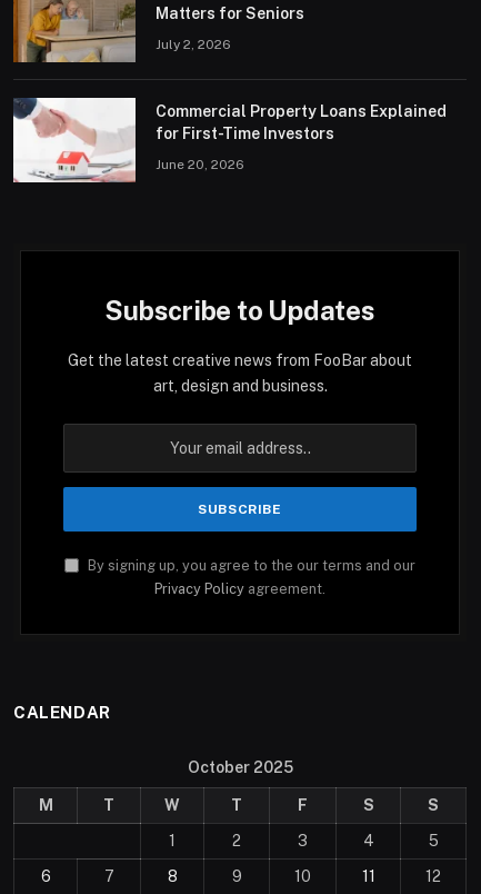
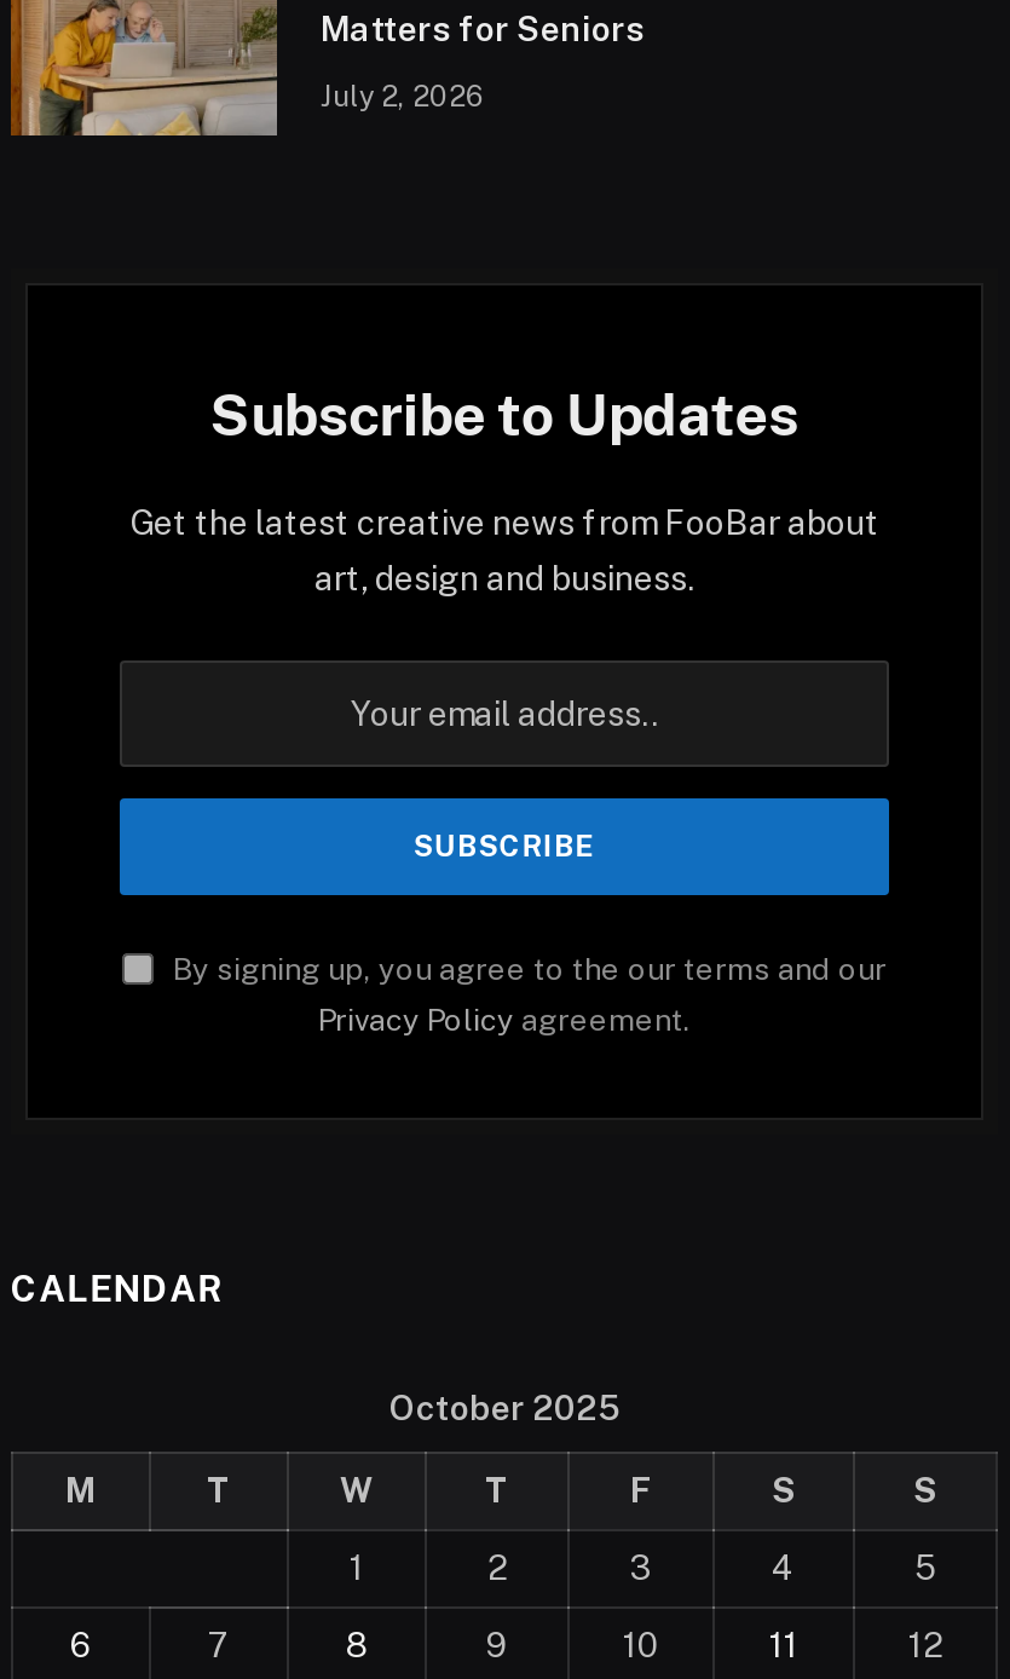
[12,97,447,183] [image] | Commercial Property Loans Explained | for First-Time Investors | June 20, 2026 -> none

